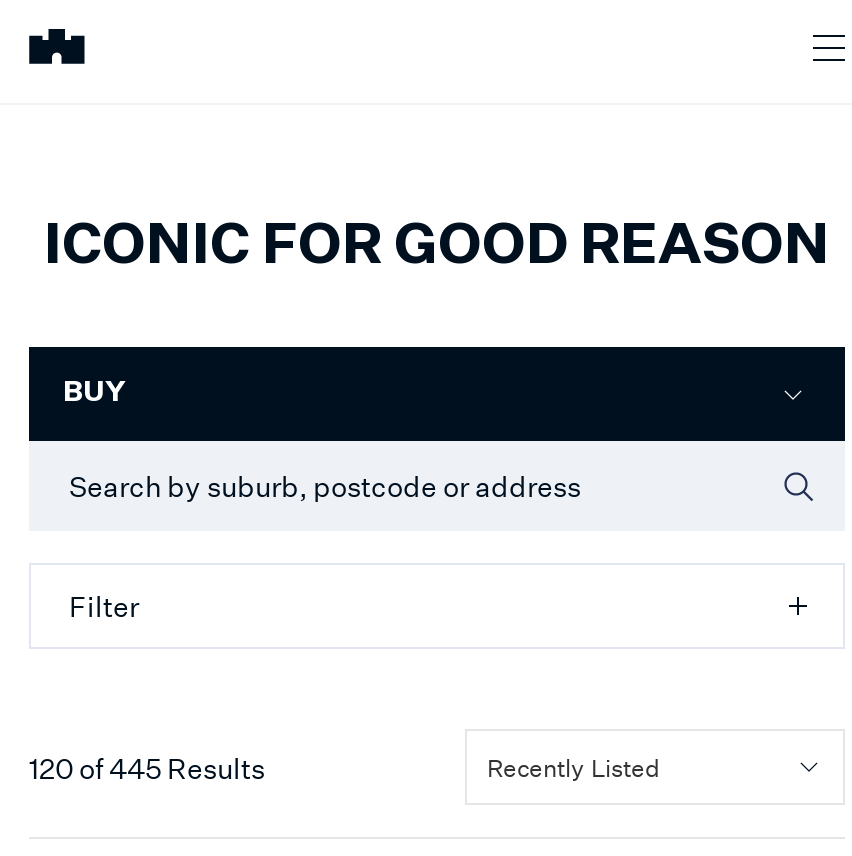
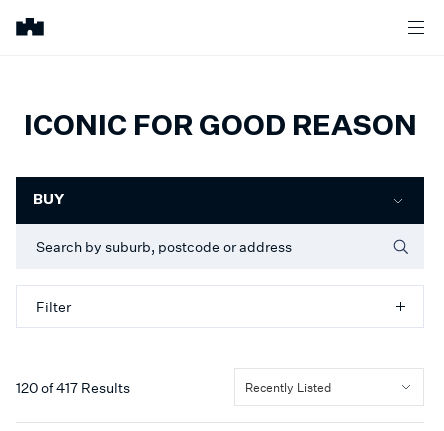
[29,750,265,784] 120 of 445 Results -> [16,378,130,395] 120 of 417 Results

